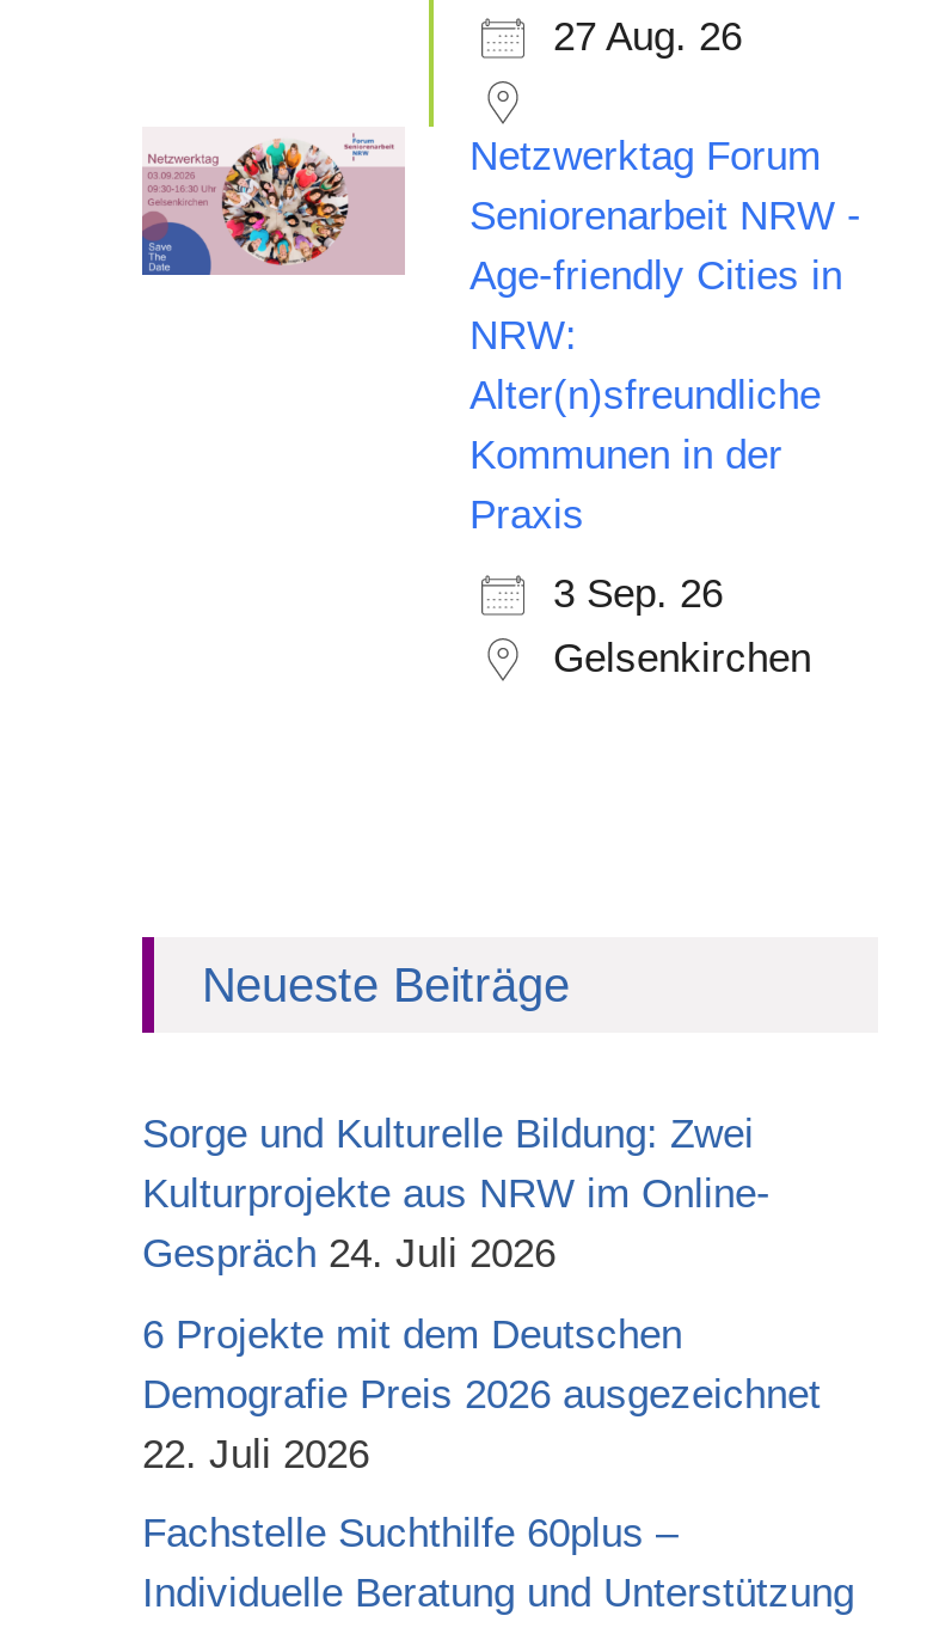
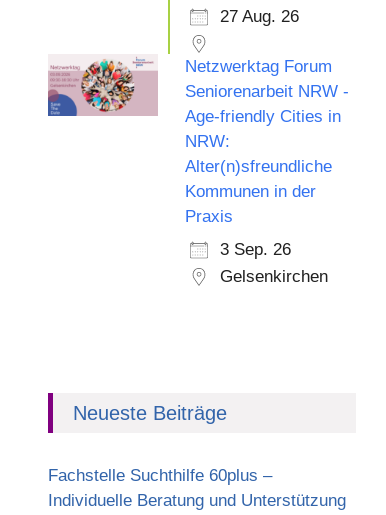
[142,1112,821,1476] Sorge und Kulturelle Bildung: Zwei | Kulturprojekte aus NRW im Online- | Gespräch 24. Juli 2026 | 6 Projekte mit dem Deutschen | Demografie Preis 2026 ausgezeichnet | 22. Juli 2026 -> none

